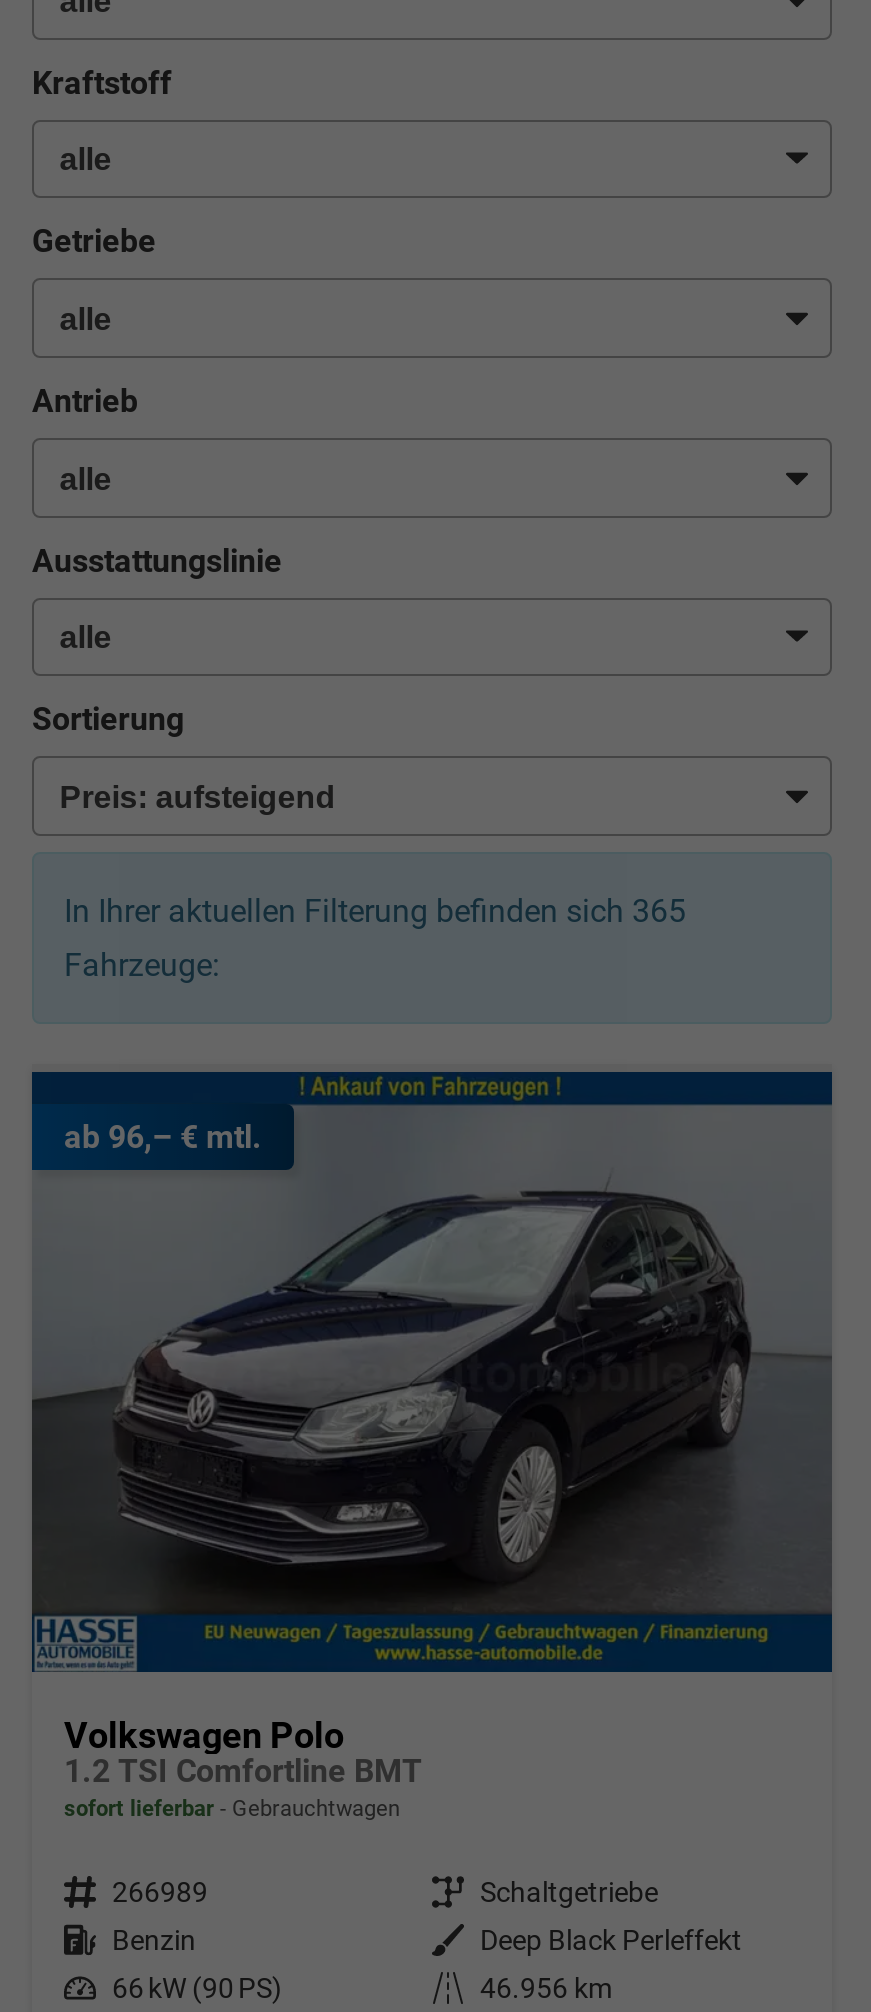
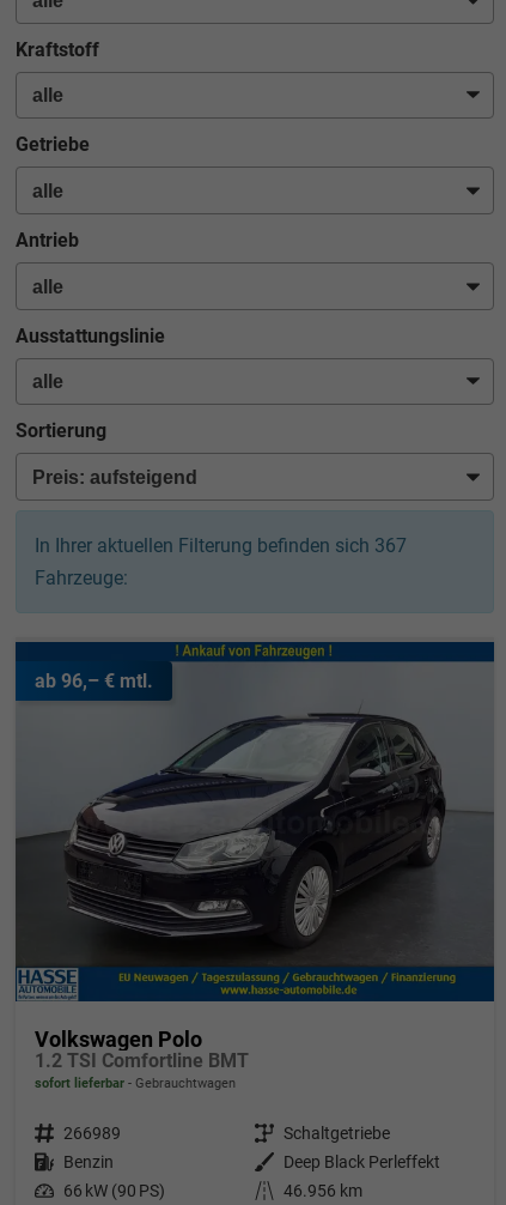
[64,891,686,929] In Ihrer aktuellen Filterung befinden sich 365 -> [35,534,407,557] In Ihrer aktuellen Filterung befinden sich 367

